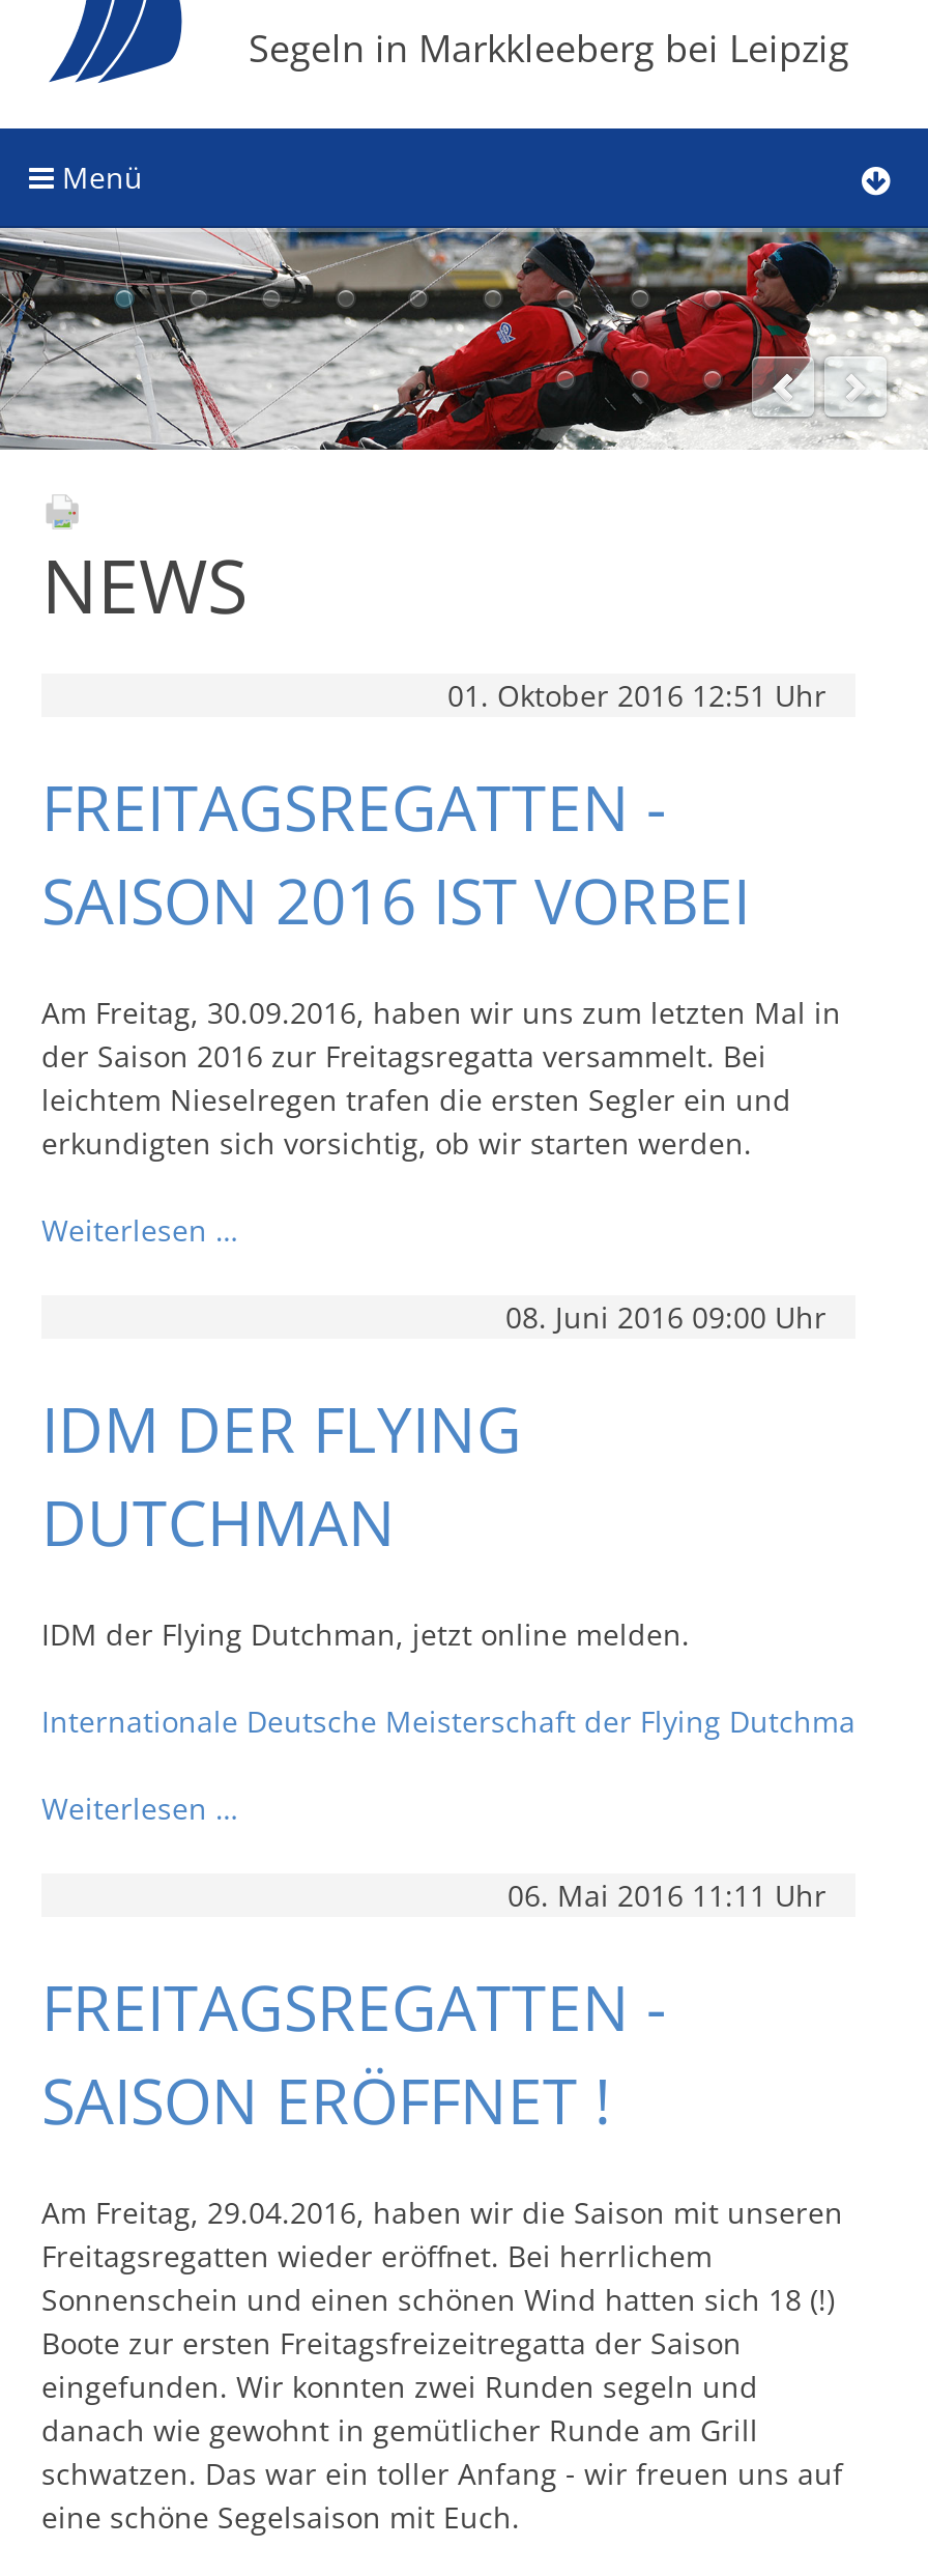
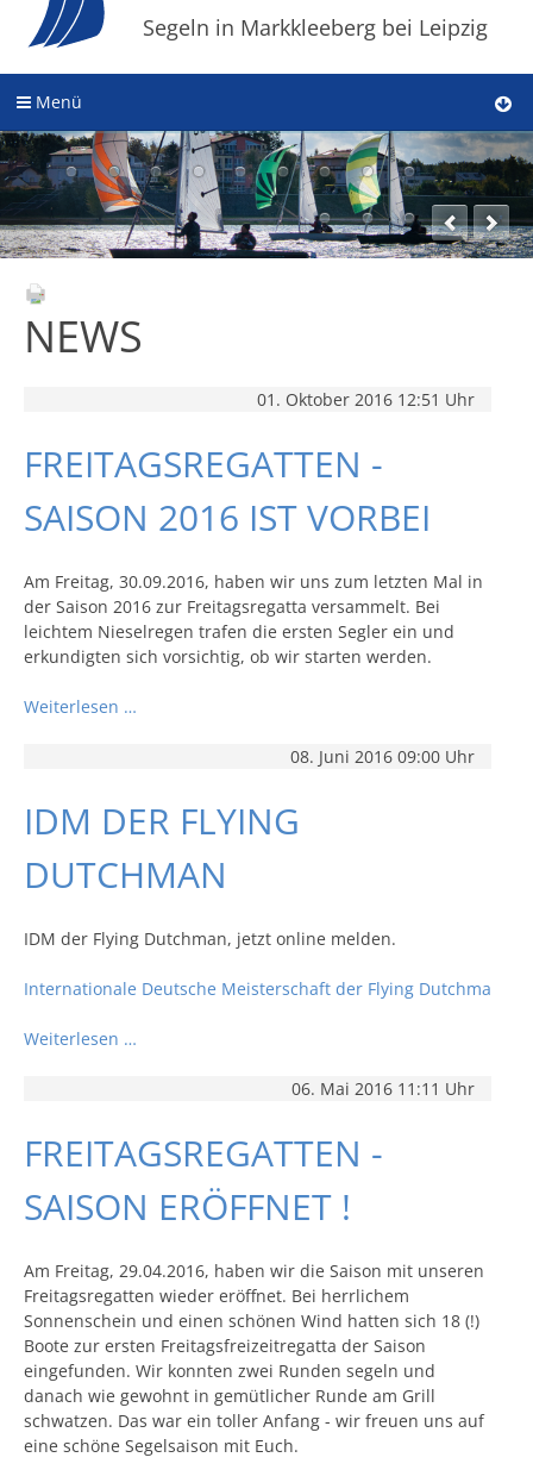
[6,226,922,452] [image] -> [4,130,529,259] [image]

